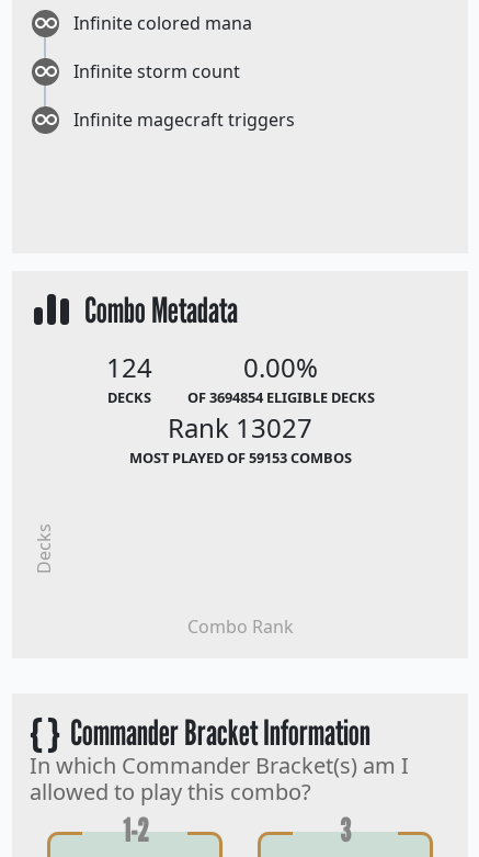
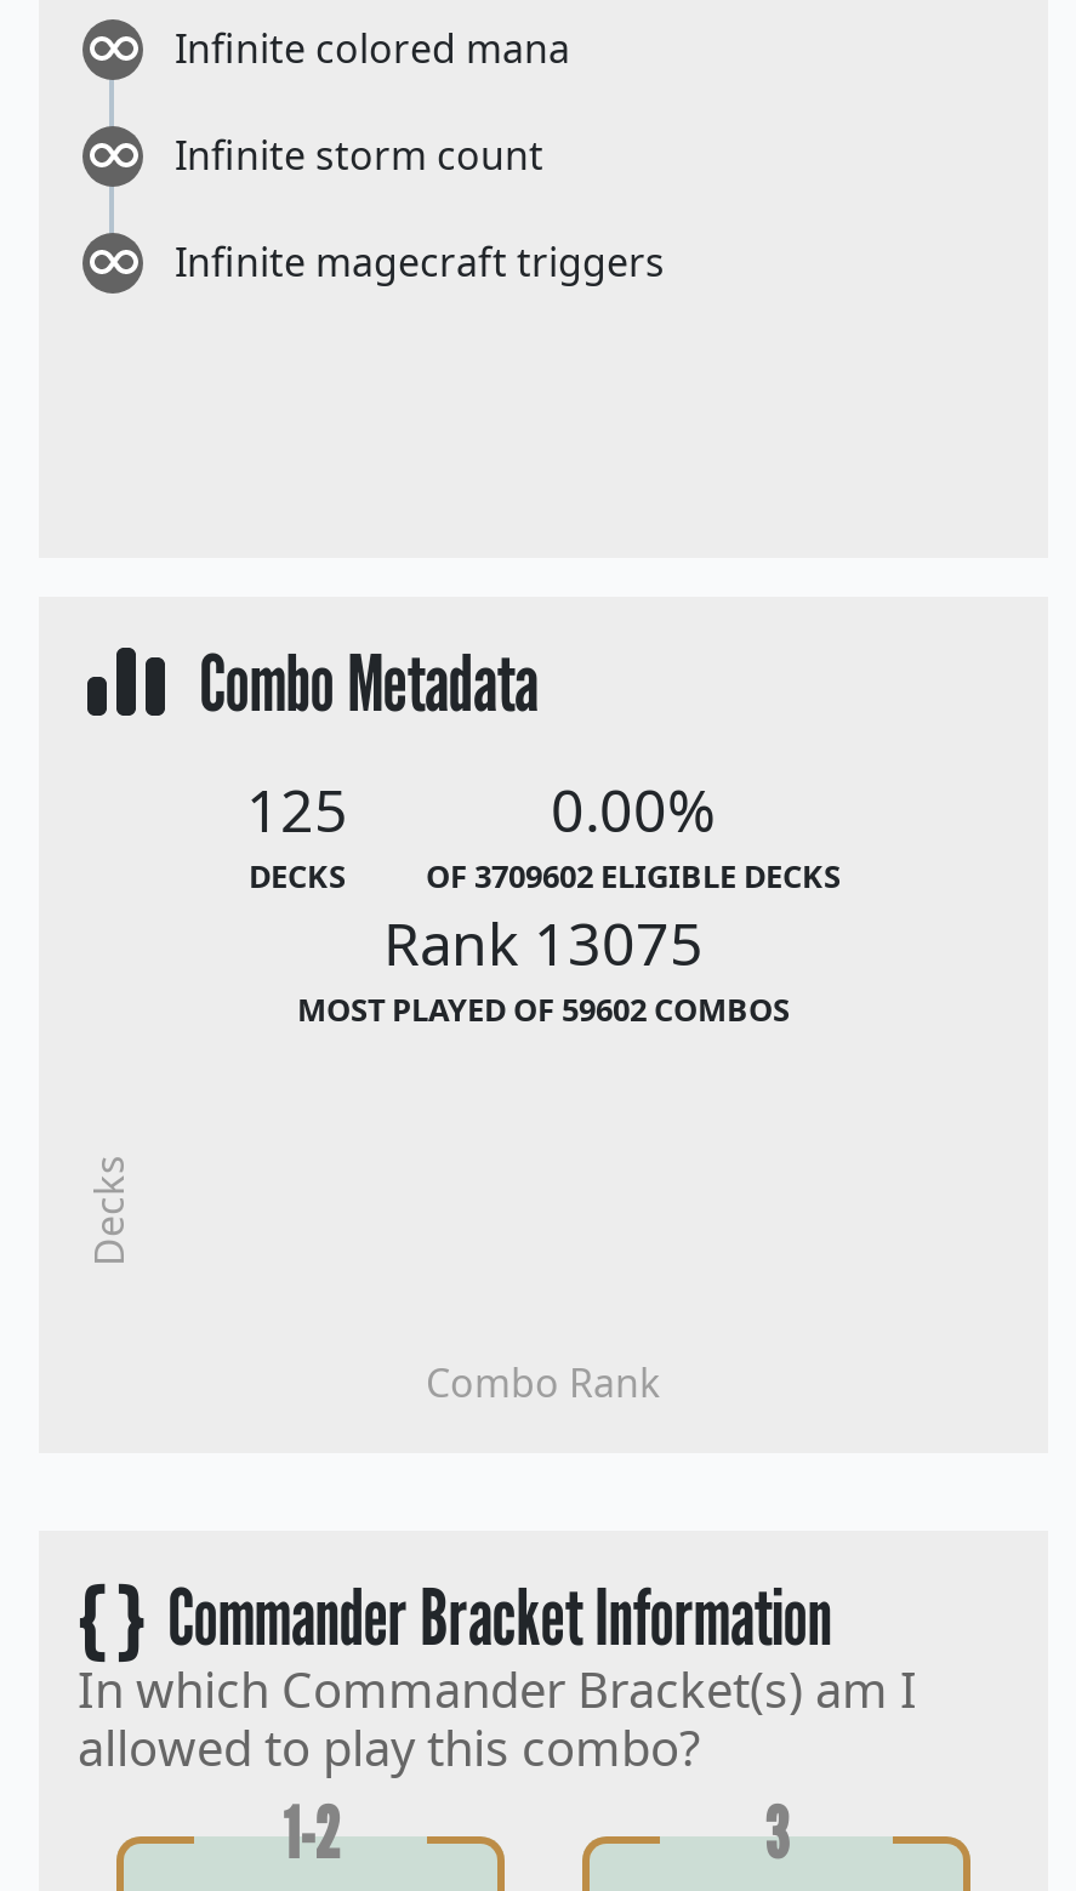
[106,349,152,385] 124 -> [246,769,348,850] 125
[187,388,374,407] OF 3694854 ELIGIBLE DECKS -> [426,854,841,898] OF 3709602 ELIGIBLE DECKS
[168,410,312,446] Rank 13027 -> [383,903,704,983] Rank 13075
[129,448,351,468] MOST PLAYED OF 59153 COMBOS -> [297,988,790,1031] MOST PLAYED OF 59602 COMBOS

